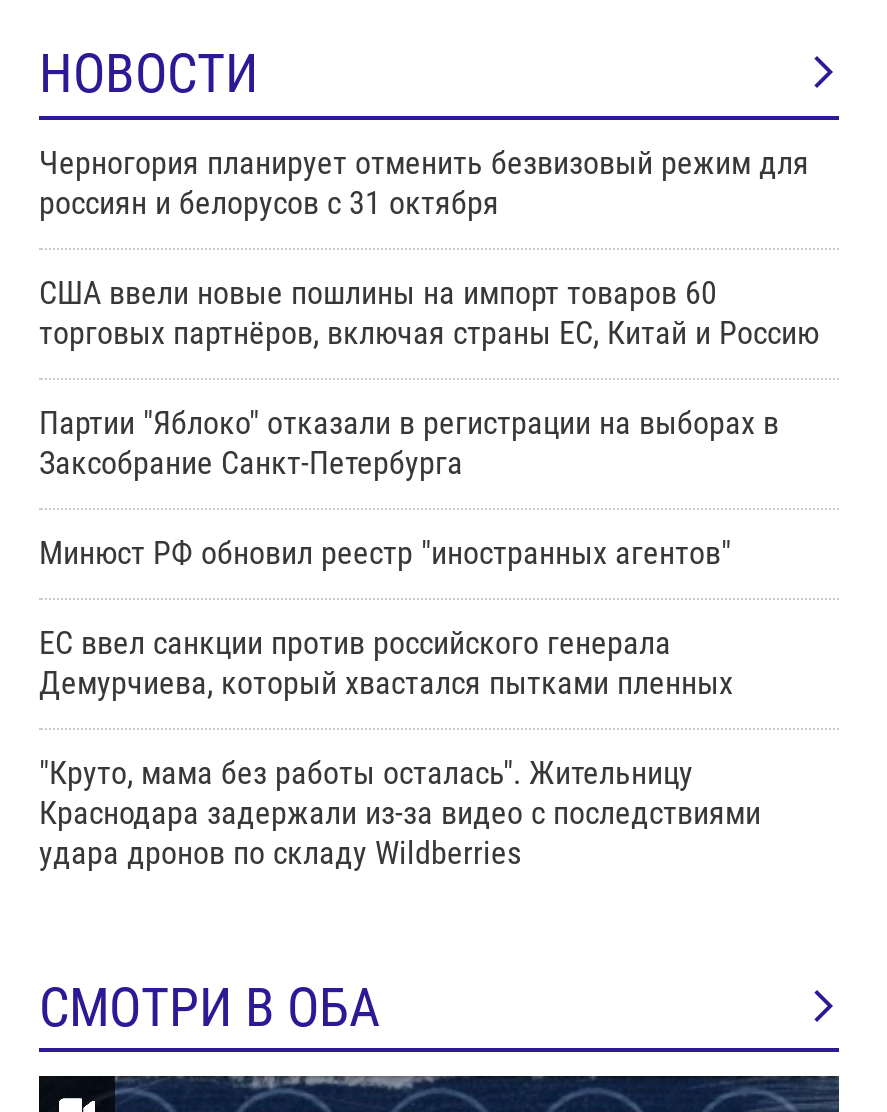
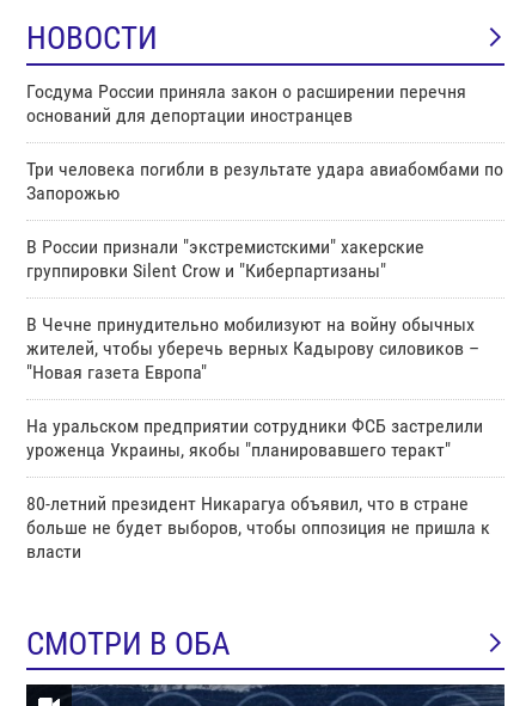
[39,143,809,221] Черногория планирует отменить безвизовый режим для | россиян и белорусов с 31 октября -> [26,80,466,126] Госдума России приняла закон о расширении перечня | оснований для депортации иностранцев
[39,273,819,351] США ввели новые пошлины на импорт товаров 60 | торговых партнёров, включая страны ЕС, Китай и Россию -> [26,157,503,204] Три человека погибли в результате удара авиабомбами по | Запорожью
[39,403,779,481] Партии "Яблоко" отказали в регистрации на выборах в | Заксобрание Санкт-Петербурга -> [26,235,424,281] В России признали "экстремистскими" хакерские | группировки Silent Crow и "Киберпартизаны"
[39,533,731,571] Минюст РФ обновил реестр "иностранных агентов" -> [26,313,479,383] В Чечне принудительно мобилизуют на войну обычных | жителей, чтобы уберечь верных Кадырову силовиков – | "Новая газета Европа"
[39,623,733,701] ЕС ввел санкции против российского генерала | Демурчиева, который хвастался пытками пленных -> [26,414,483,461] На уральском предприятии сотрудники ФСБ застрелили | уроженца Украины, якобы "планировавшего теракт"
[39,753,761,871] "Круто, мама без работы осталась". Жительницу | Краснодара задержали из-за видео с последствиями | удара дронов по складу Wildberries -> [26,492,490,562] 80-летний президент Никарагуа объявил, что в стране | больше не будет выборов, чтобы оппозиция не пришла к | власти

